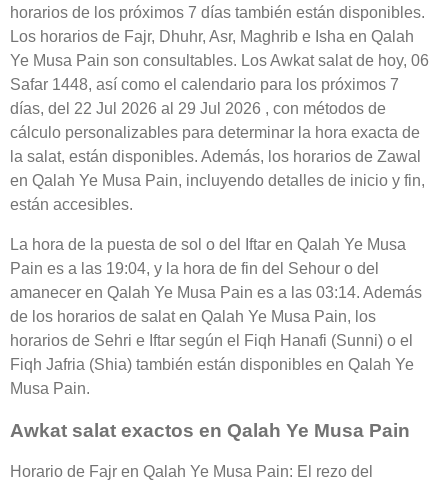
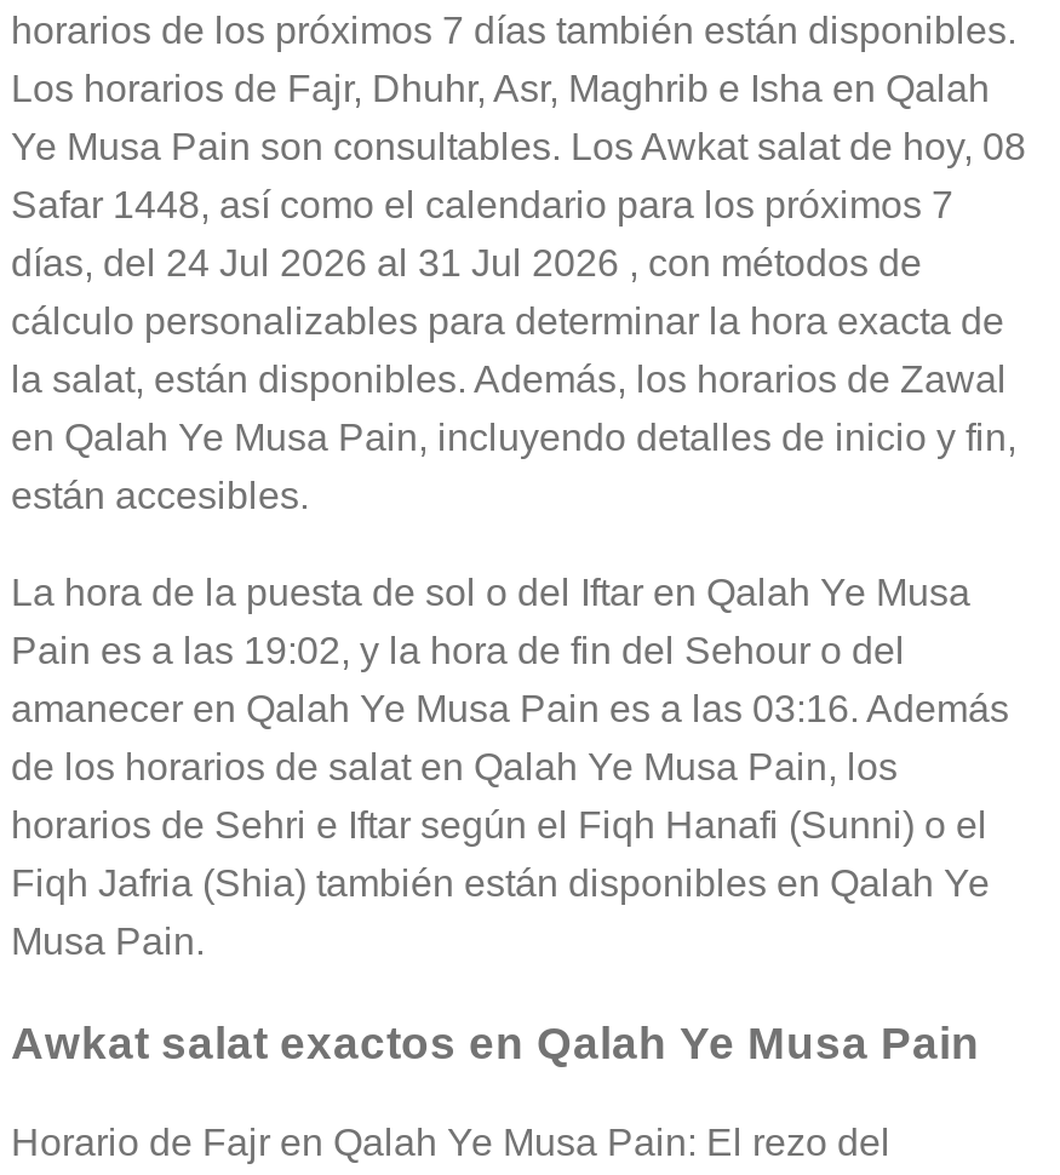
[10,52,429,69] Ye Musa Pain son consultables. Los Awkat salat de hoy, 06 -> [11,126,1026,167] Ye Musa Pain son consultables. Los Awkat salat de hoy, 08
[10,100,386,117] días, del 22 Jul 2026 al 29 Jul 2026 , con métodos de -> [11,242,922,283] días, del 24 Jul 2026 al 31 Jul 2026 , con métodos de
[10,260,379,277] Pain es a las 19:04, y la hora de fin del Sehour o del -> [11,630,905,671] Pain es a las 19:02, y la hora de fin del Sehour o del
[10,284,422,301] amanecer en Qalah Ye Musa Pain es a las 03:14. Además -> [11,688,1009,729] amanecer en Qalah Ye Musa Pain es a las 03:16. Además

